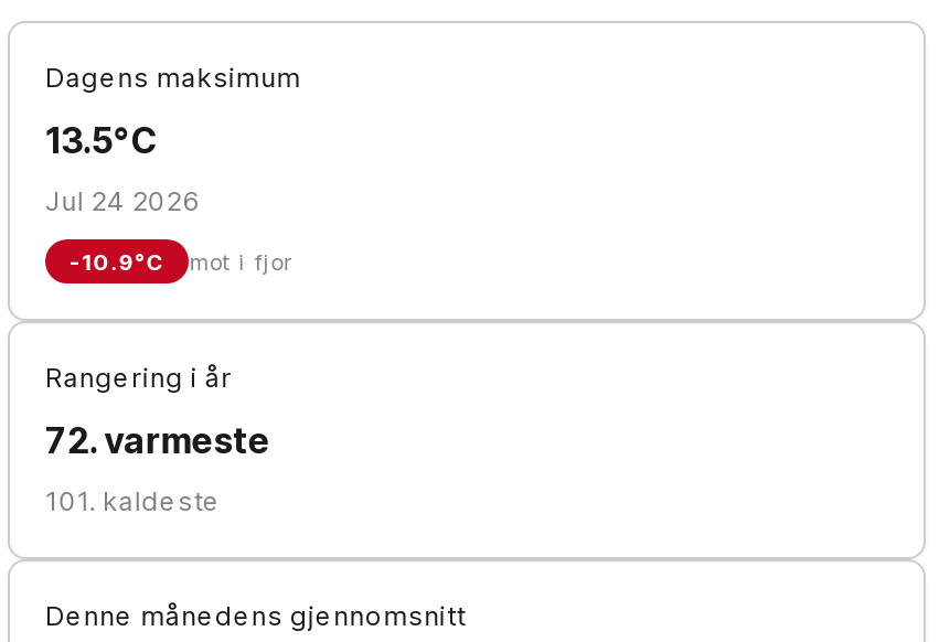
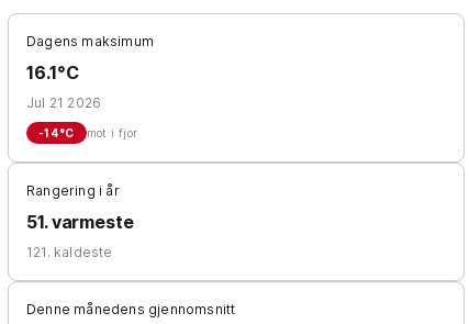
[45,118,156,162] 13.5°C -> [26,62,78,83] 16.1°C
[45,184,200,217] Jul 24 2026 -> [26,94,101,111] Jul 21 2026
[70,248,293,275] -10.9°C mot i fjor -> [38,126,138,139] -14°C mot i fjor
[45,418,270,462] 72. varmeste -> [26,211,134,233] 51. varmeste
[45,484,221,517] 101. kaldeste -> [26,244,113,260] 121. kaldeste

